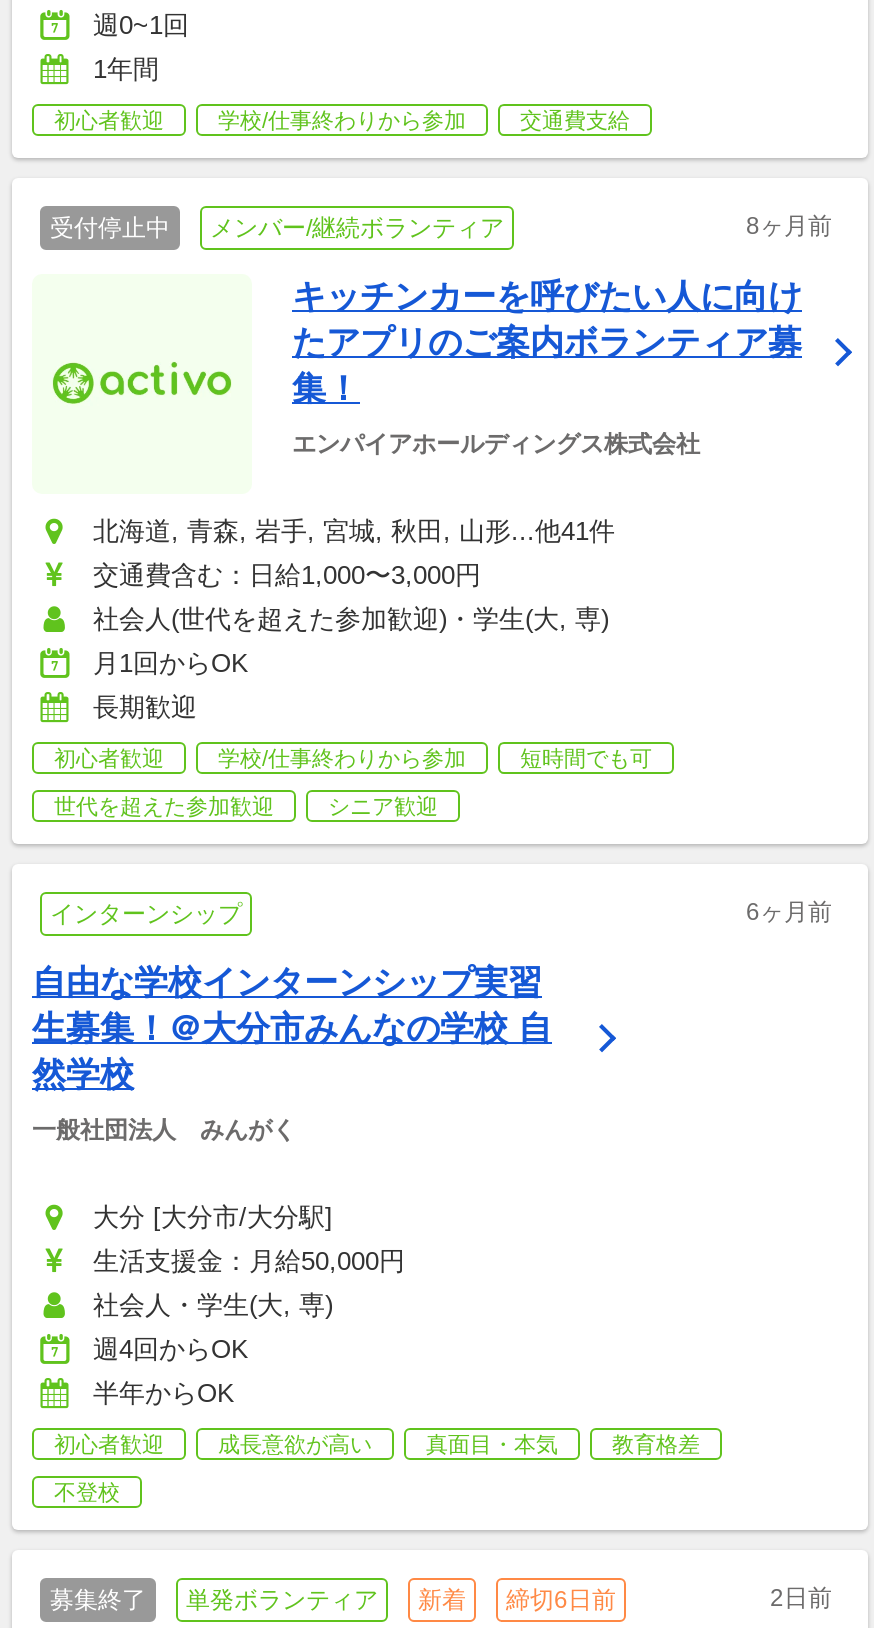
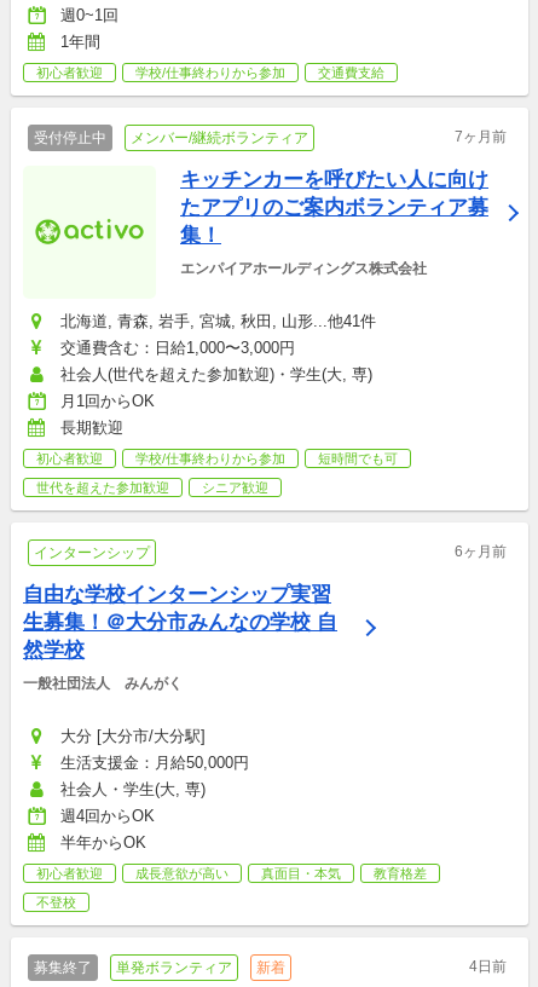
[746,211,832,239] 8ヶ月前 -> [455,128,507,145] 7ヶ月前
[506,1583,832,1613] 締切6日前 | 2日前 -> [469,957,507,974] 4日前

